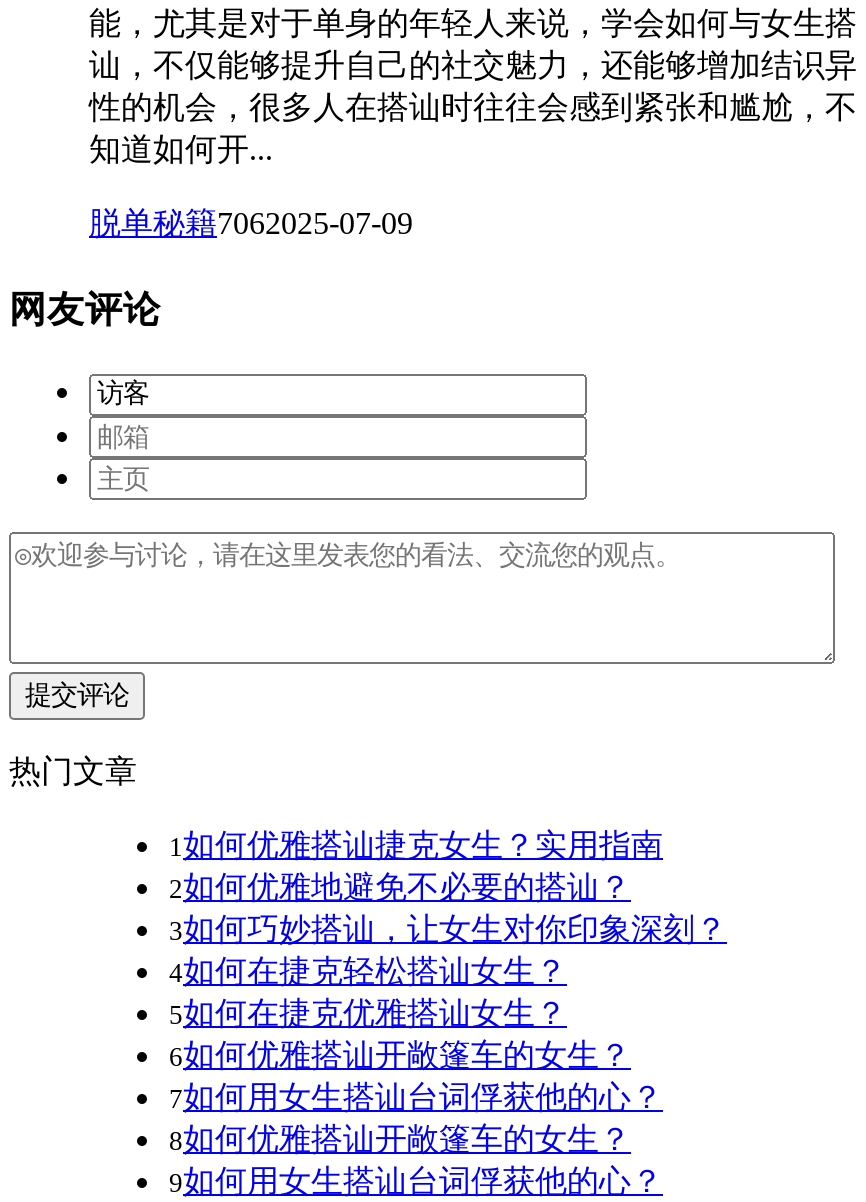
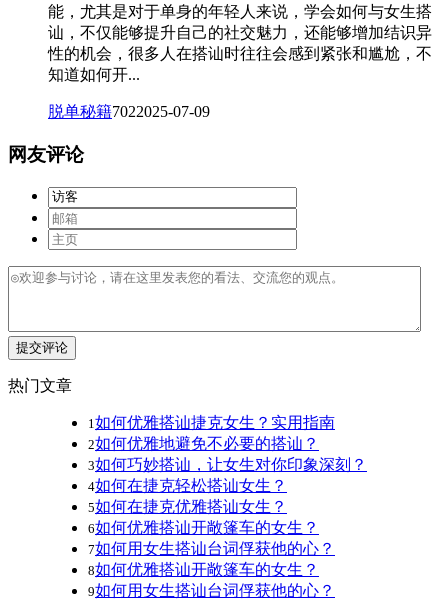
[89,207,413,241] 脱单秘籍7062025-07-09 -> [48,103,210,120] 脱单秘籍7022025-07-09

